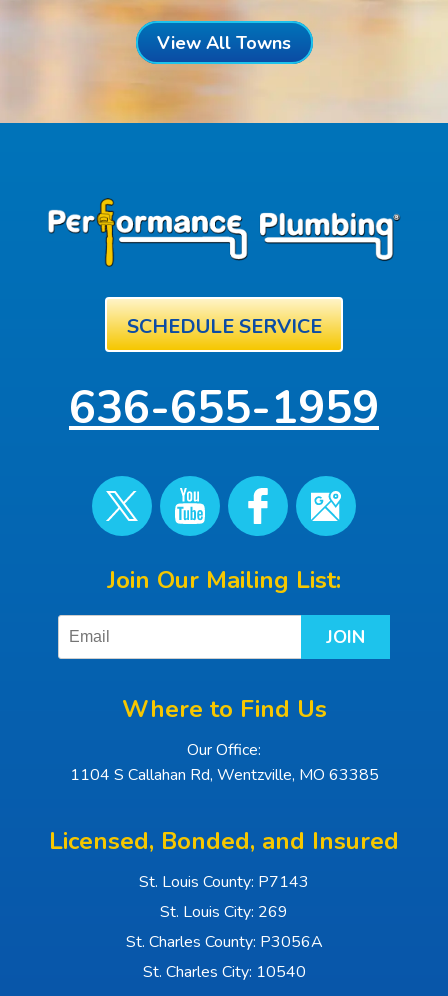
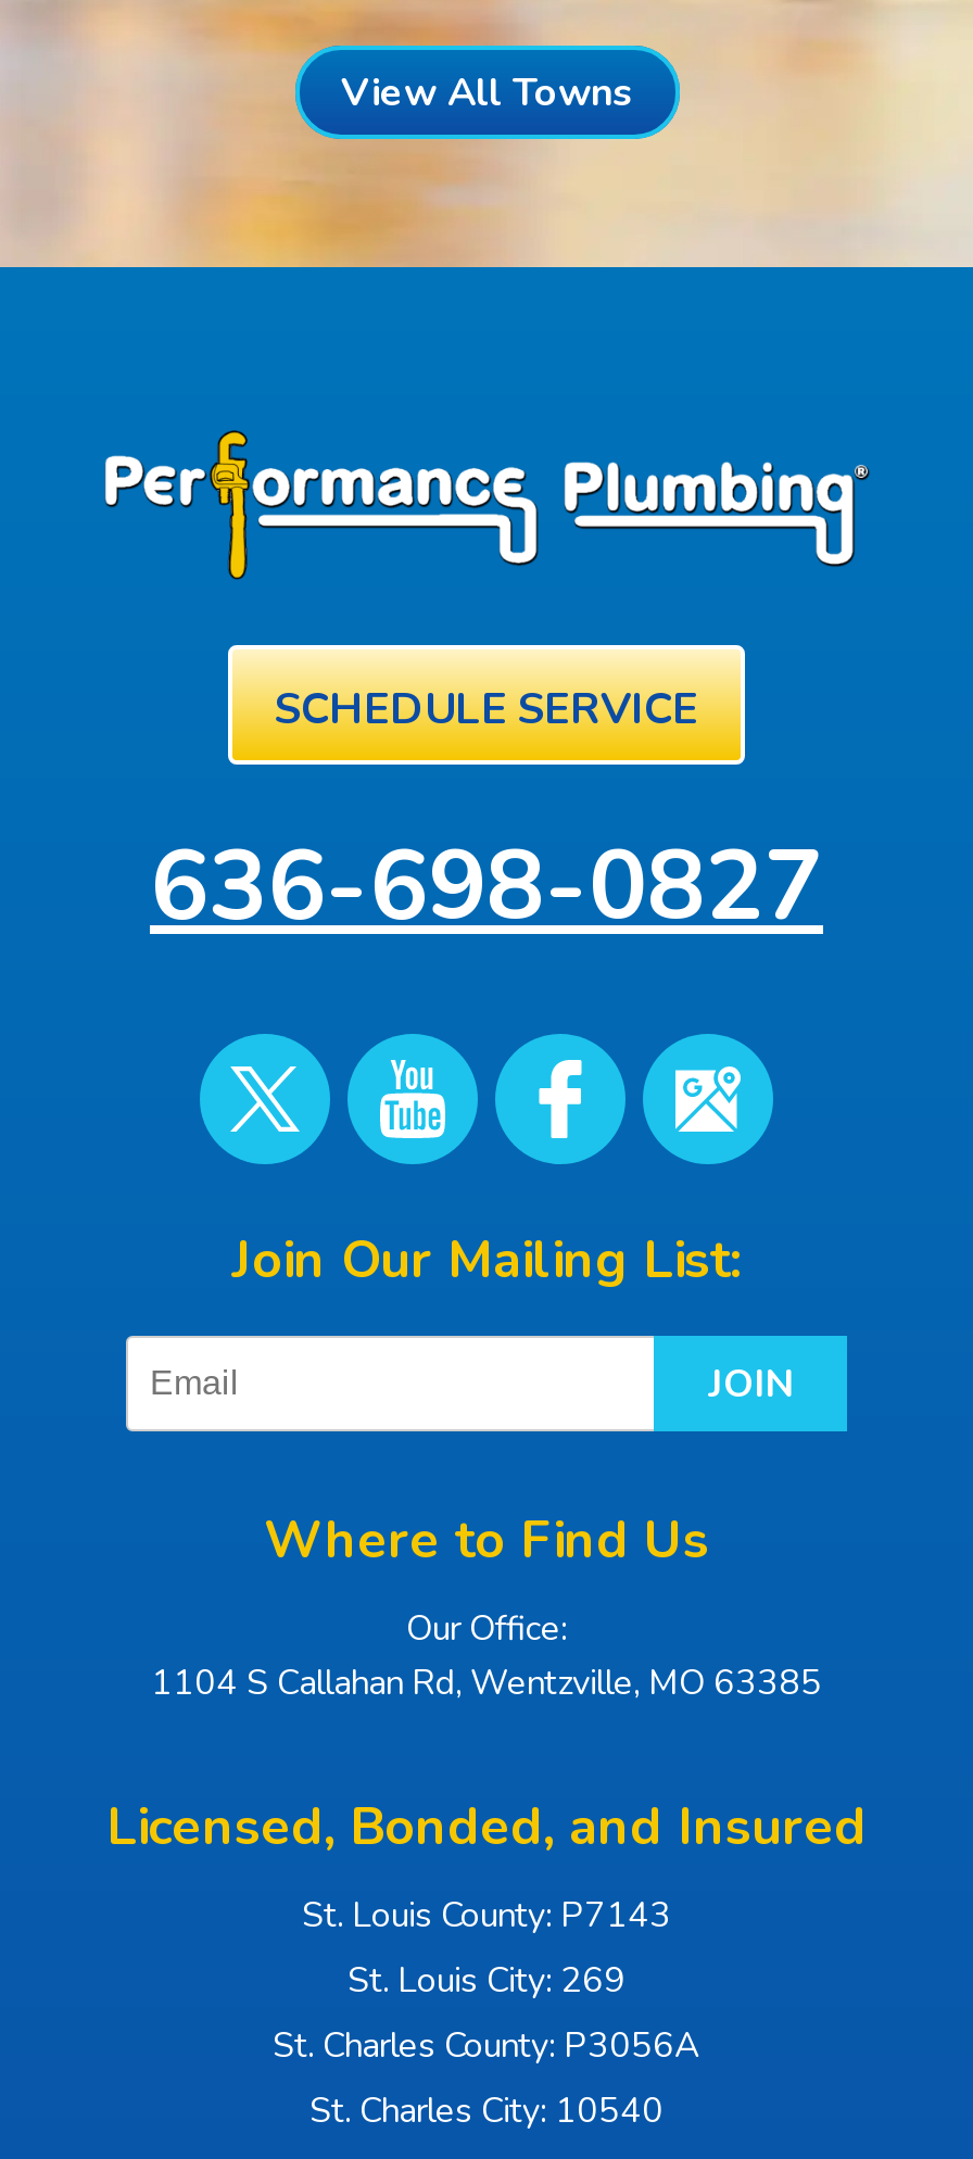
[69,378,379,439] 636-655-1959 -> [150,821,823,954] 636-698-0827

